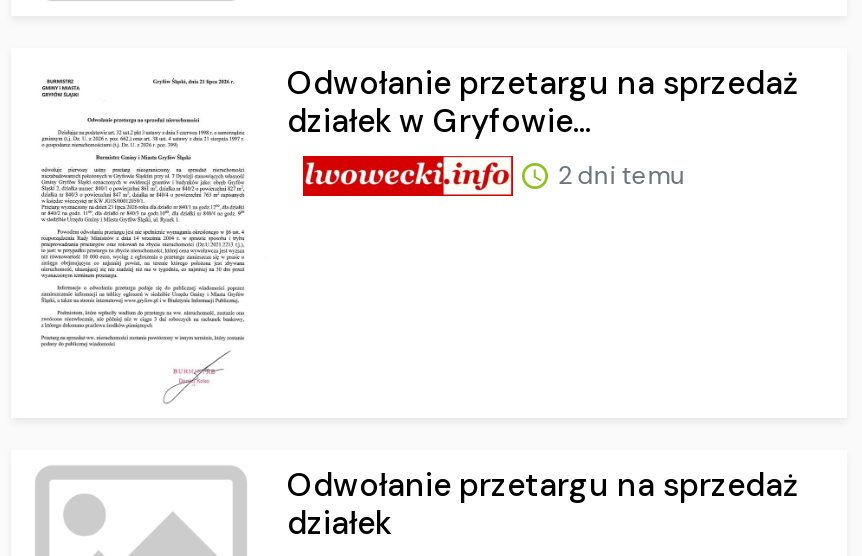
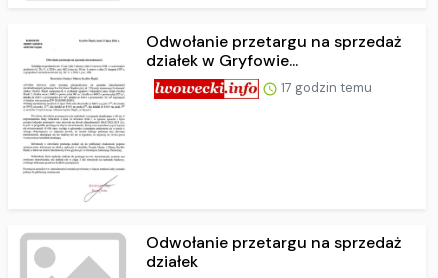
[551,158,685,192] 2 dni temu -> [278,79,372,96] 17 godzin temu

